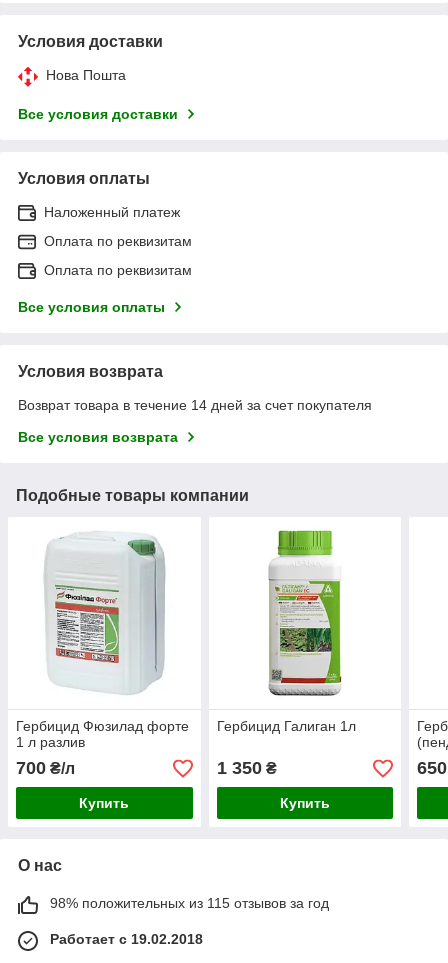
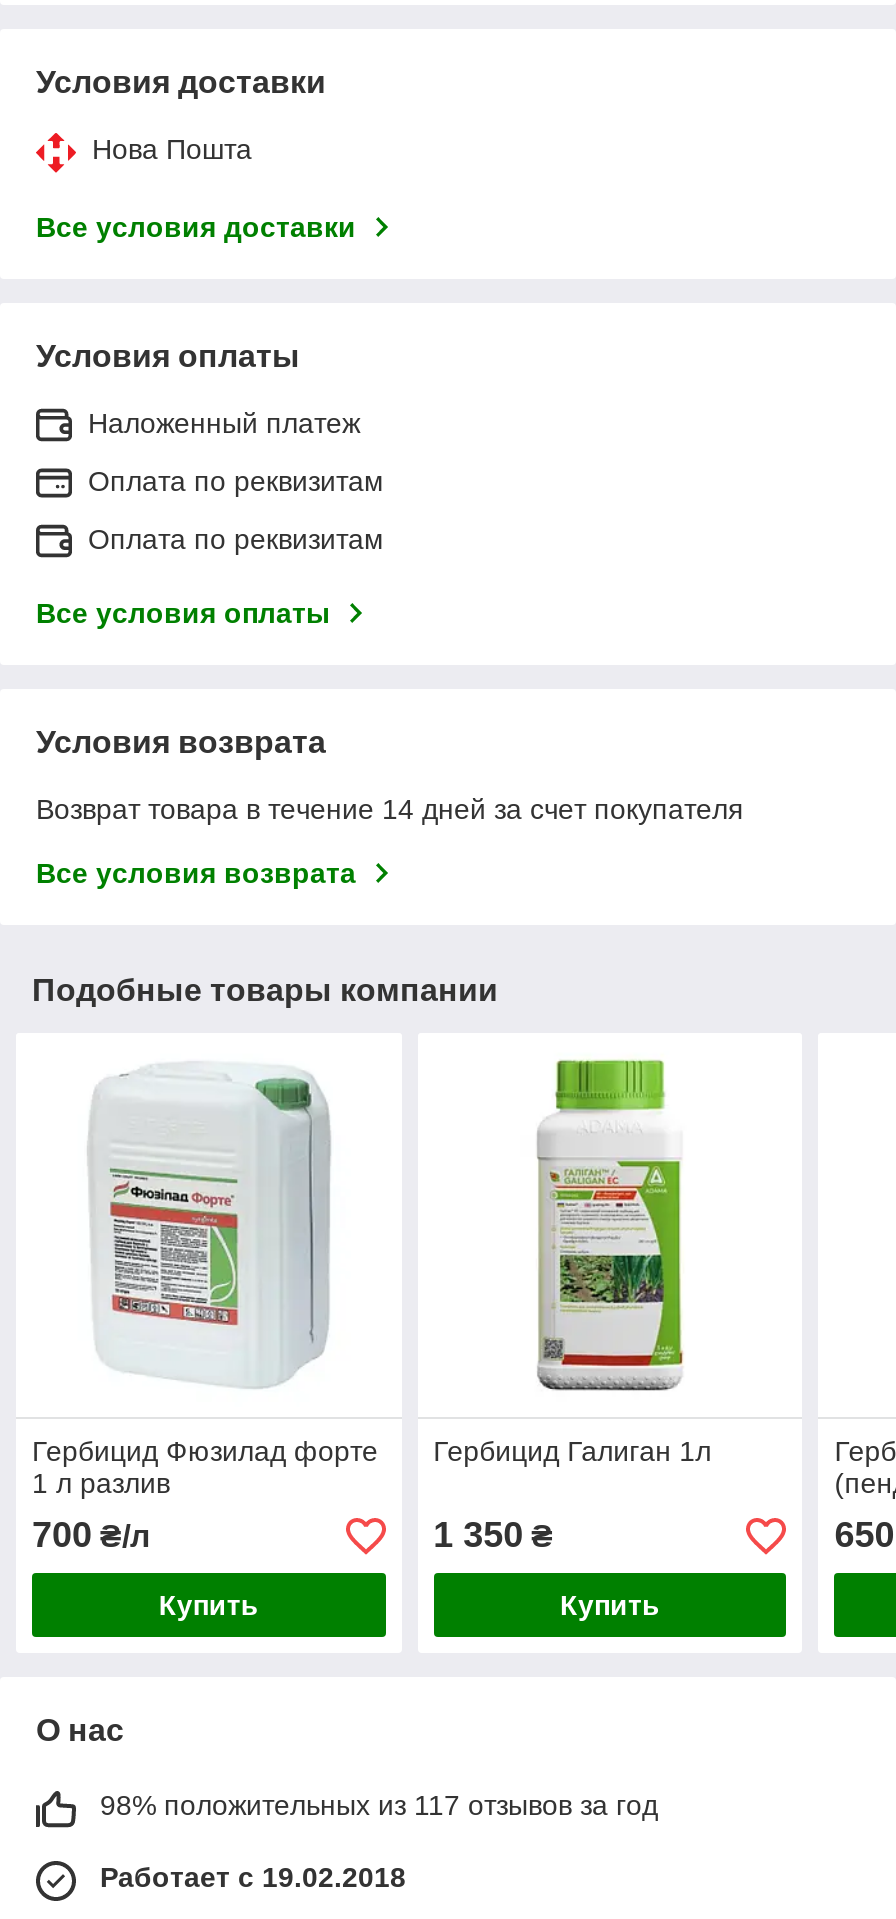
[50,895,329,911] 98% положительных из 115 отзывов за год -> [100,1790,658,1822] 98% положительных из 117 отзывов за год

